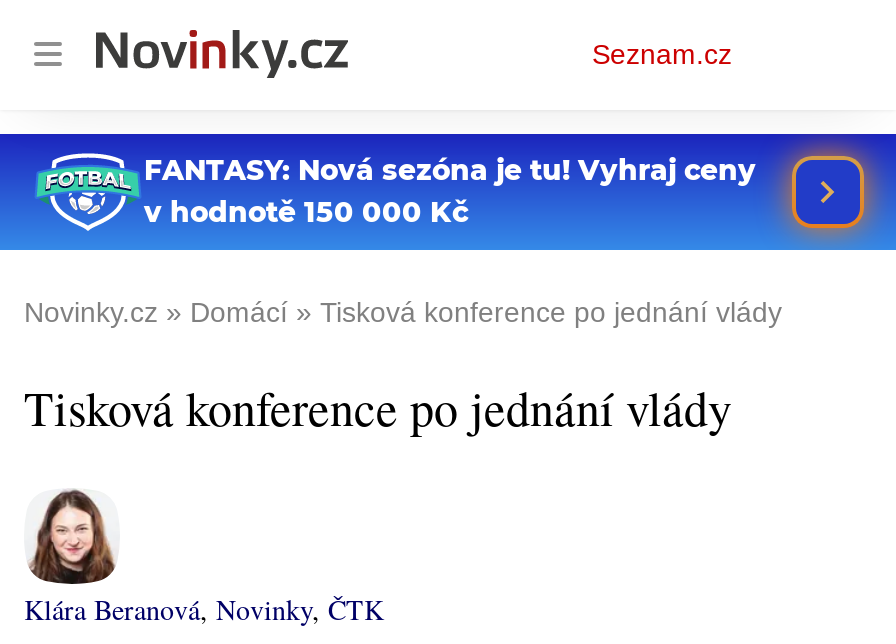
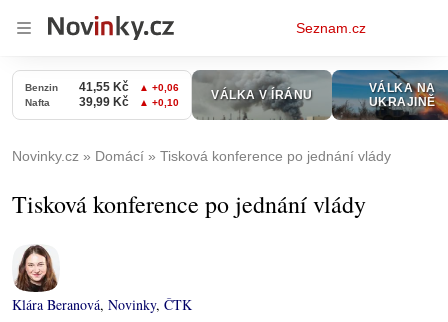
[6,132,890,252] [image] -> [3,68,445,125] [image]

